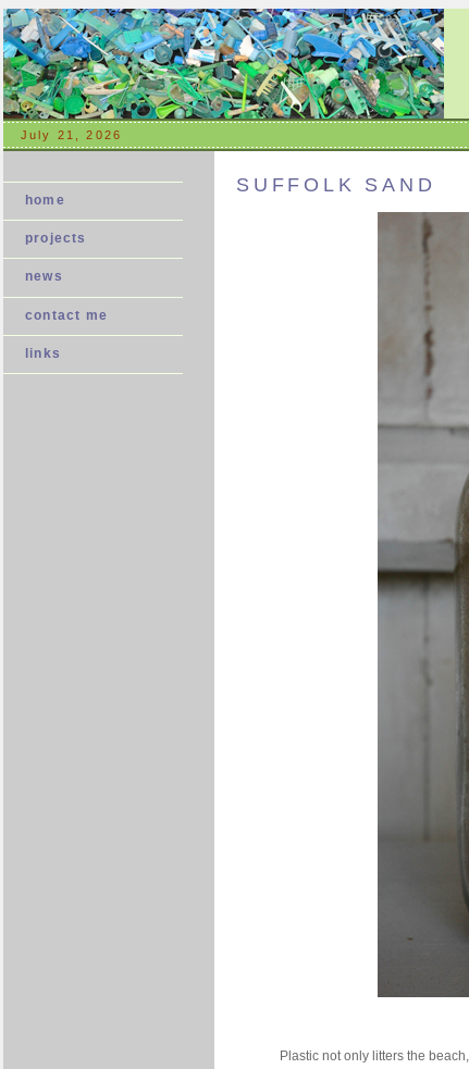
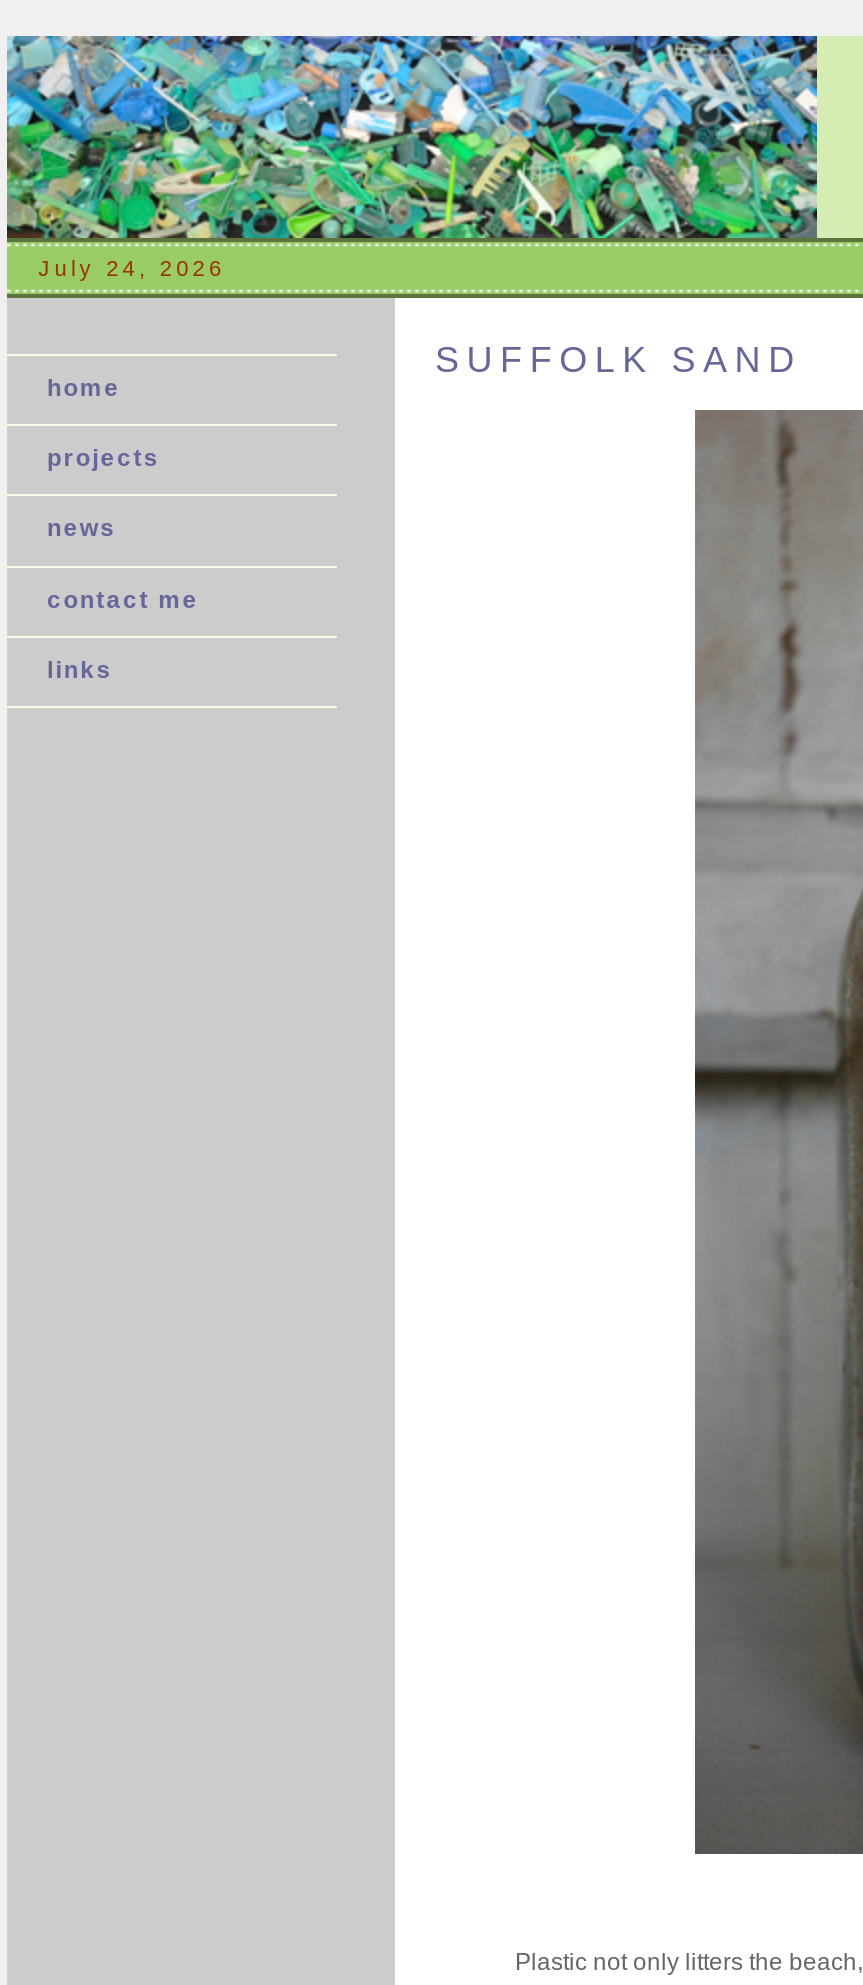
[20,128,122,141] July 21, 2026 -> [38,256,225,280] July 24, 2026

